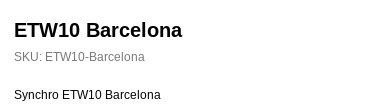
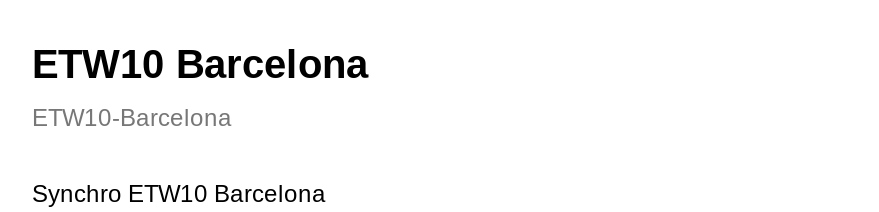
[14,50,145,64] SKU: ETW10-Barcelona -> [32,104,232,132] ETW10-Barcelona

